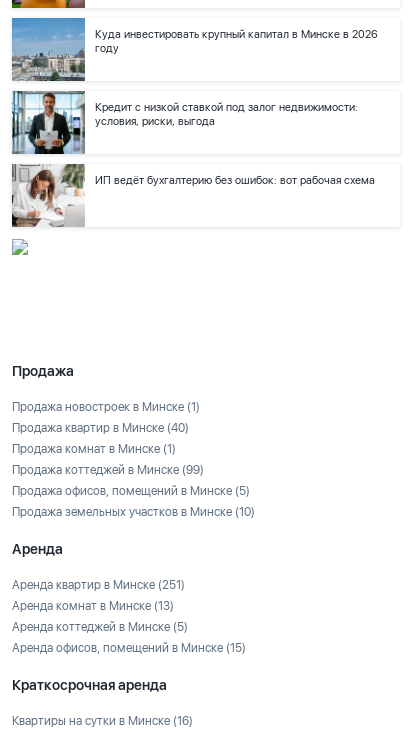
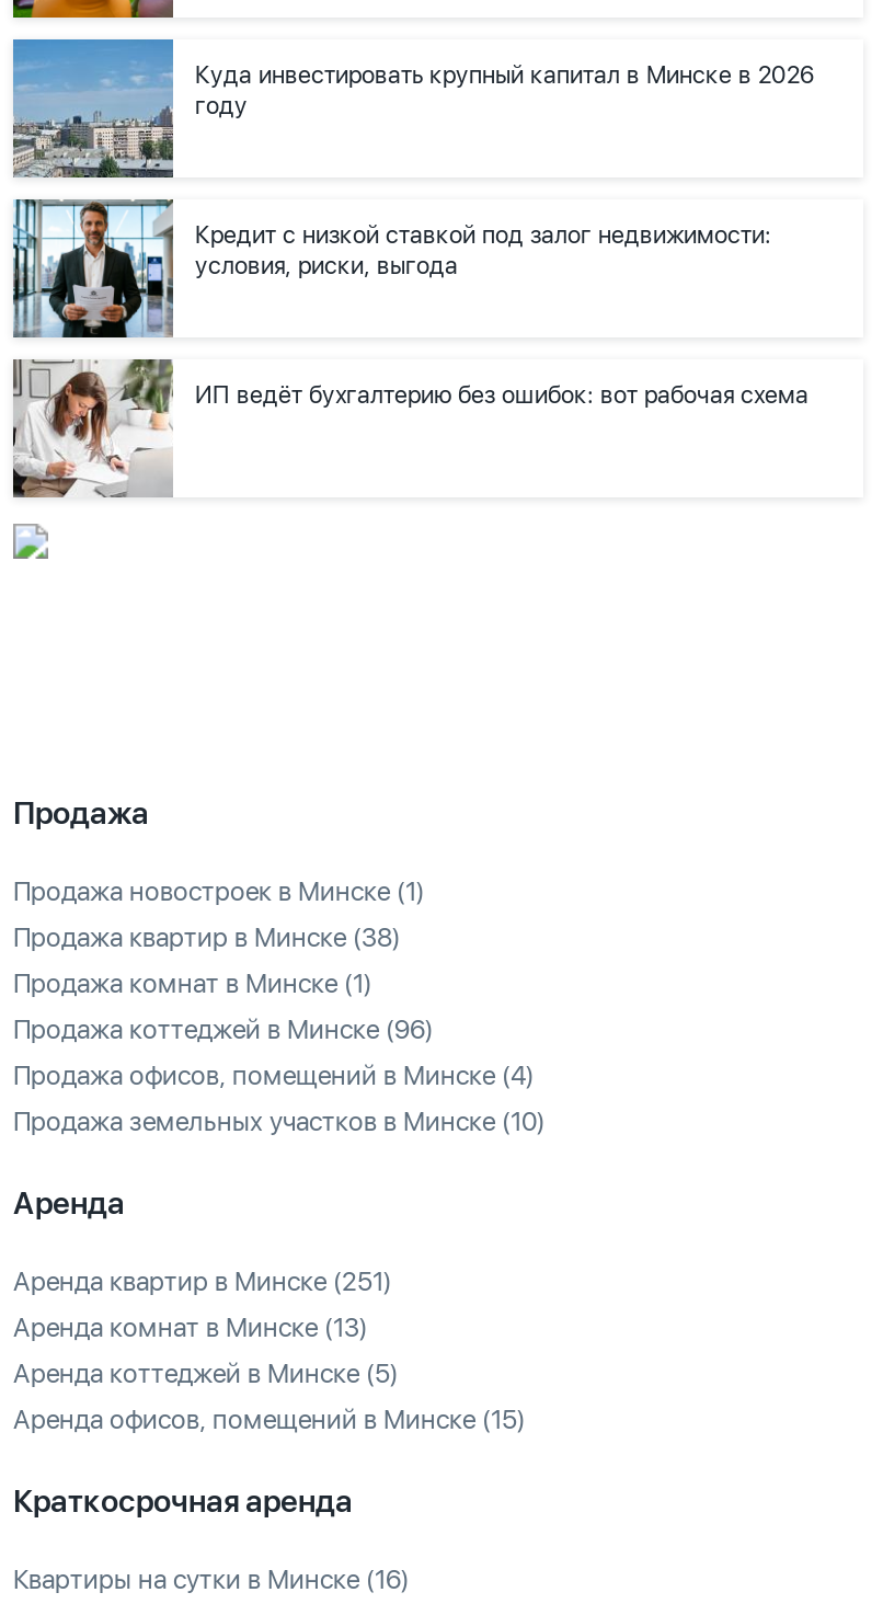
[12,421,189,435] Продажа квартир в Минске (40) -> [13,923,401,954] Продажа квартир в Минске (38)
[12,463,204,477] Продажа коттеджей в Минске (99) -> [13,1015,434,1046] Продажа коттеджей в Минске (96)
[12,484,250,498] Продажа офисов, помещений в Минске (5) -> [13,1061,535,1092] Продажа офисов, помещений в Минске (4)

